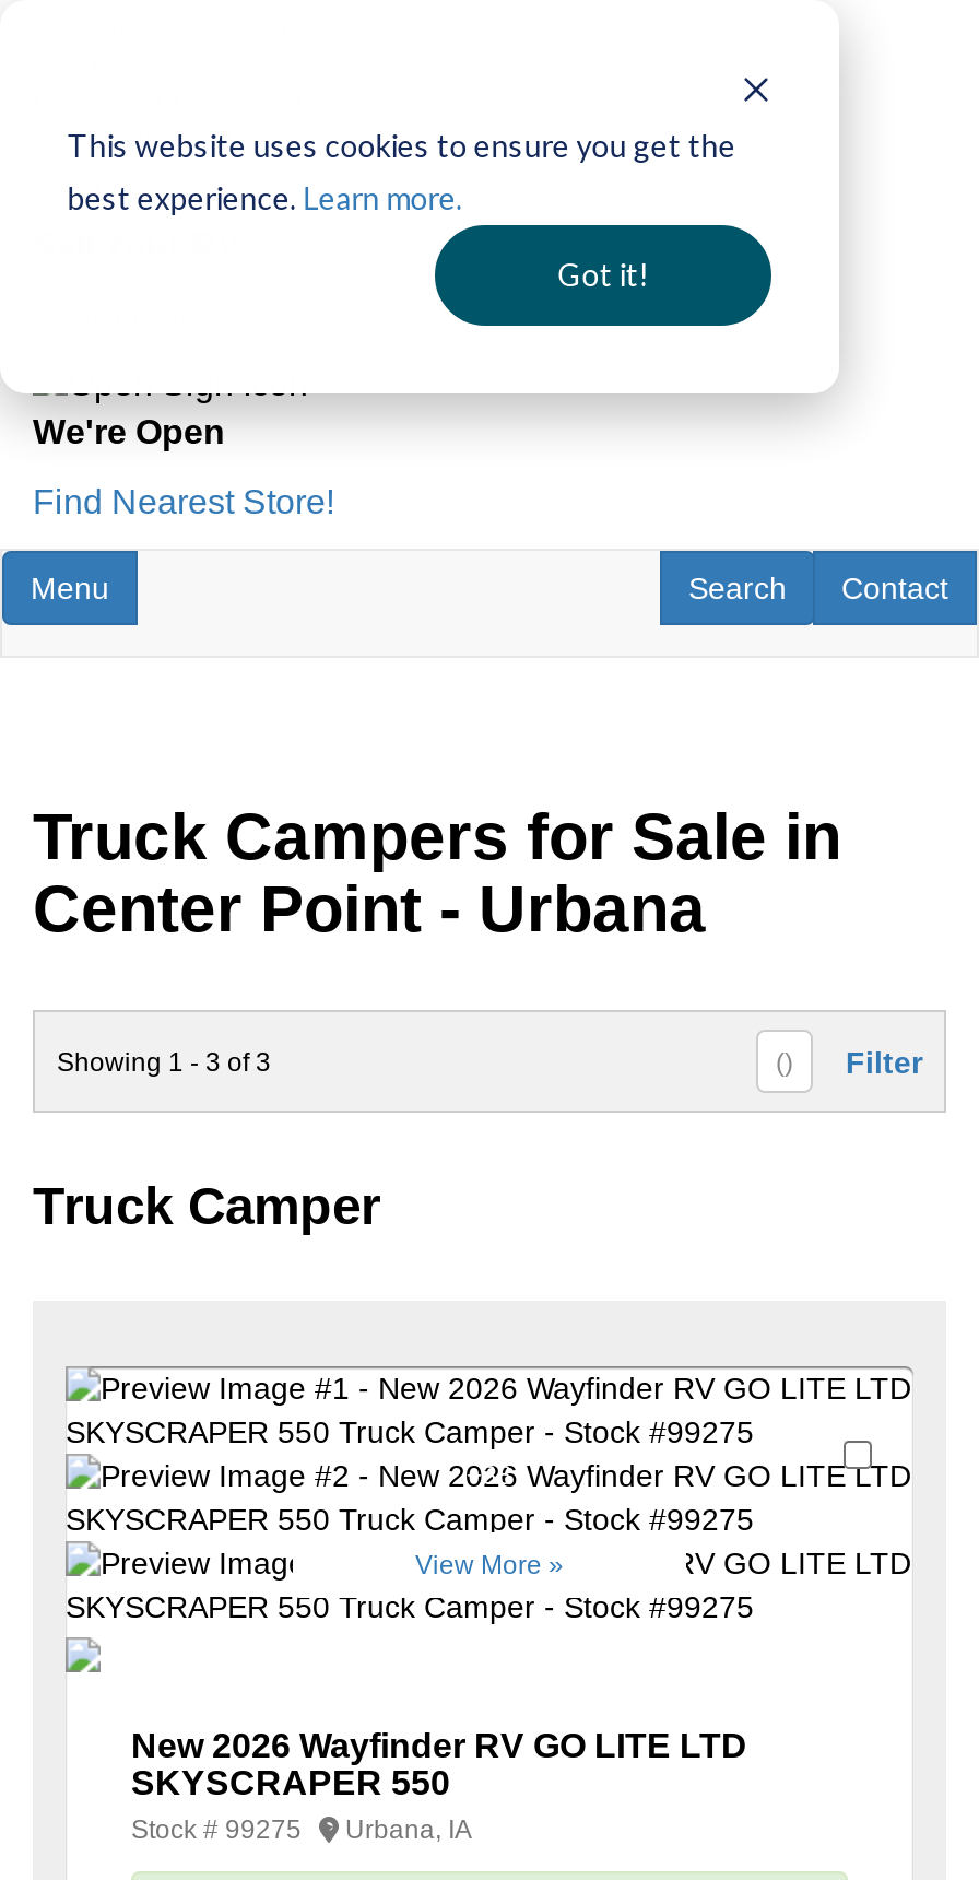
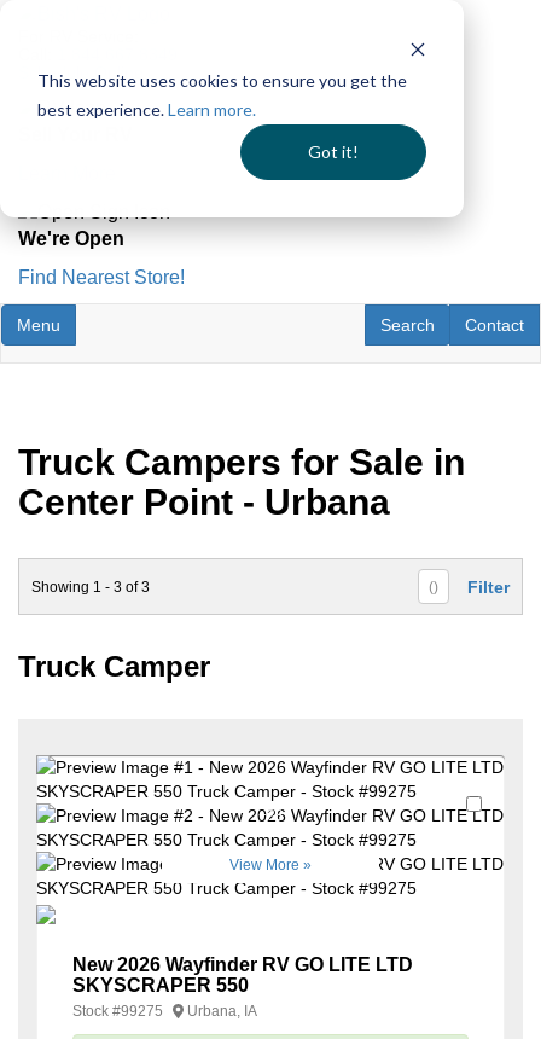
[131,1815,472,1846] Stock # 99275 Urbana, IA -> [72,1003,257,1020] Stock #99275 Urbana, IA

